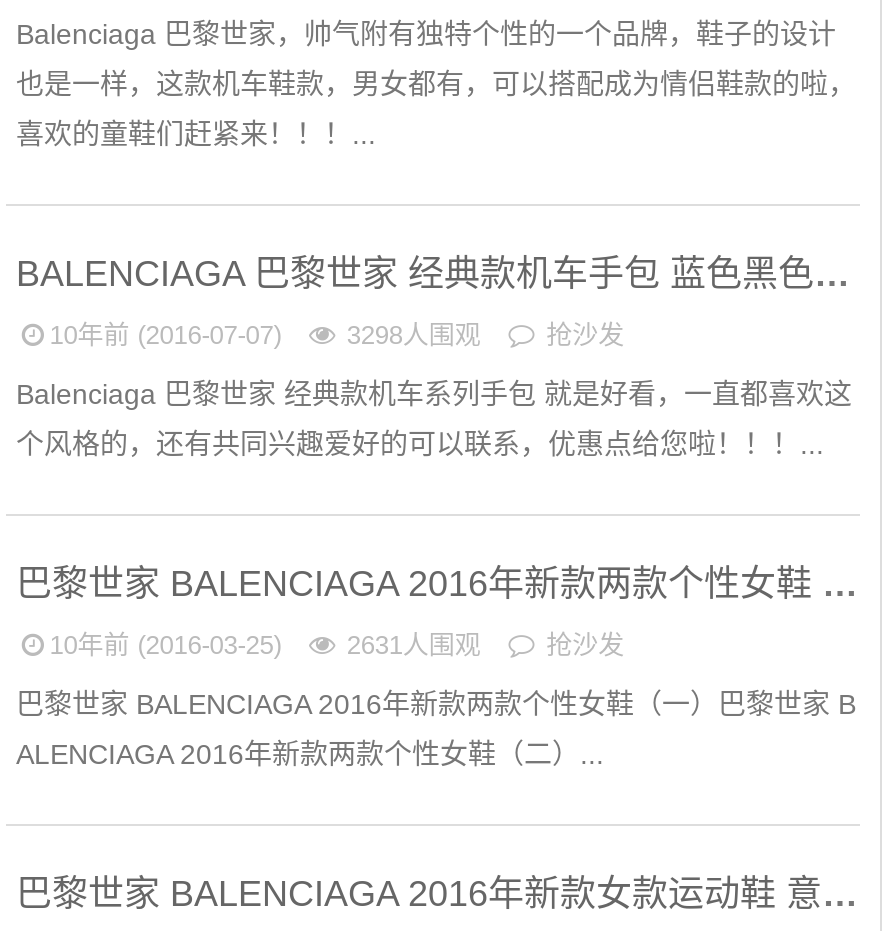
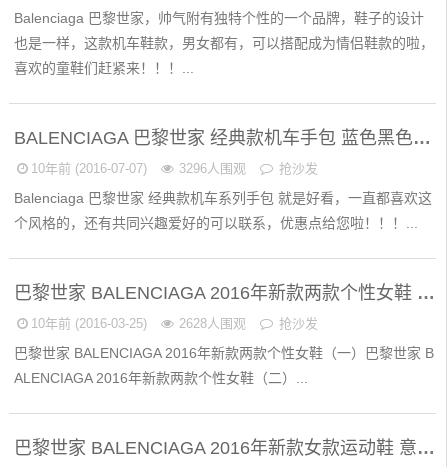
[49,320,624,350] 10年前 (2016-07-07) 3298人围观 抢沙发 -> [31,161,318,176] 10年前 (2016-07-07) 3296人围观 抢沙发
[49,630,624,660] 10年前 (2016-03-25) 2631人围观 抢沙发 -> [31,316,318,331] 10年前 (2016-03-25) 2628人围观 抢沙发

